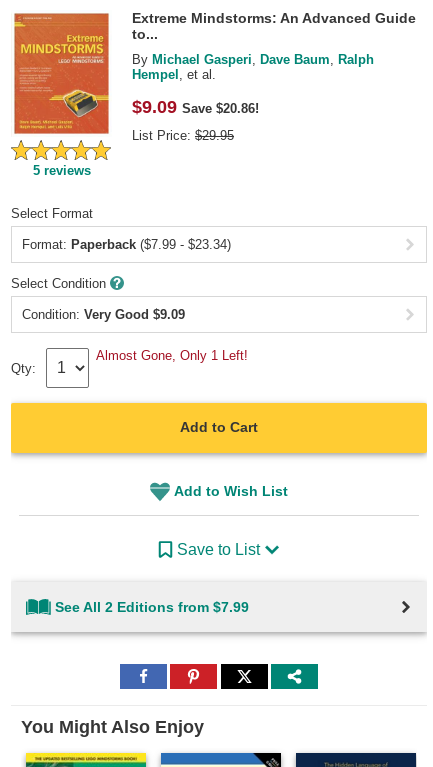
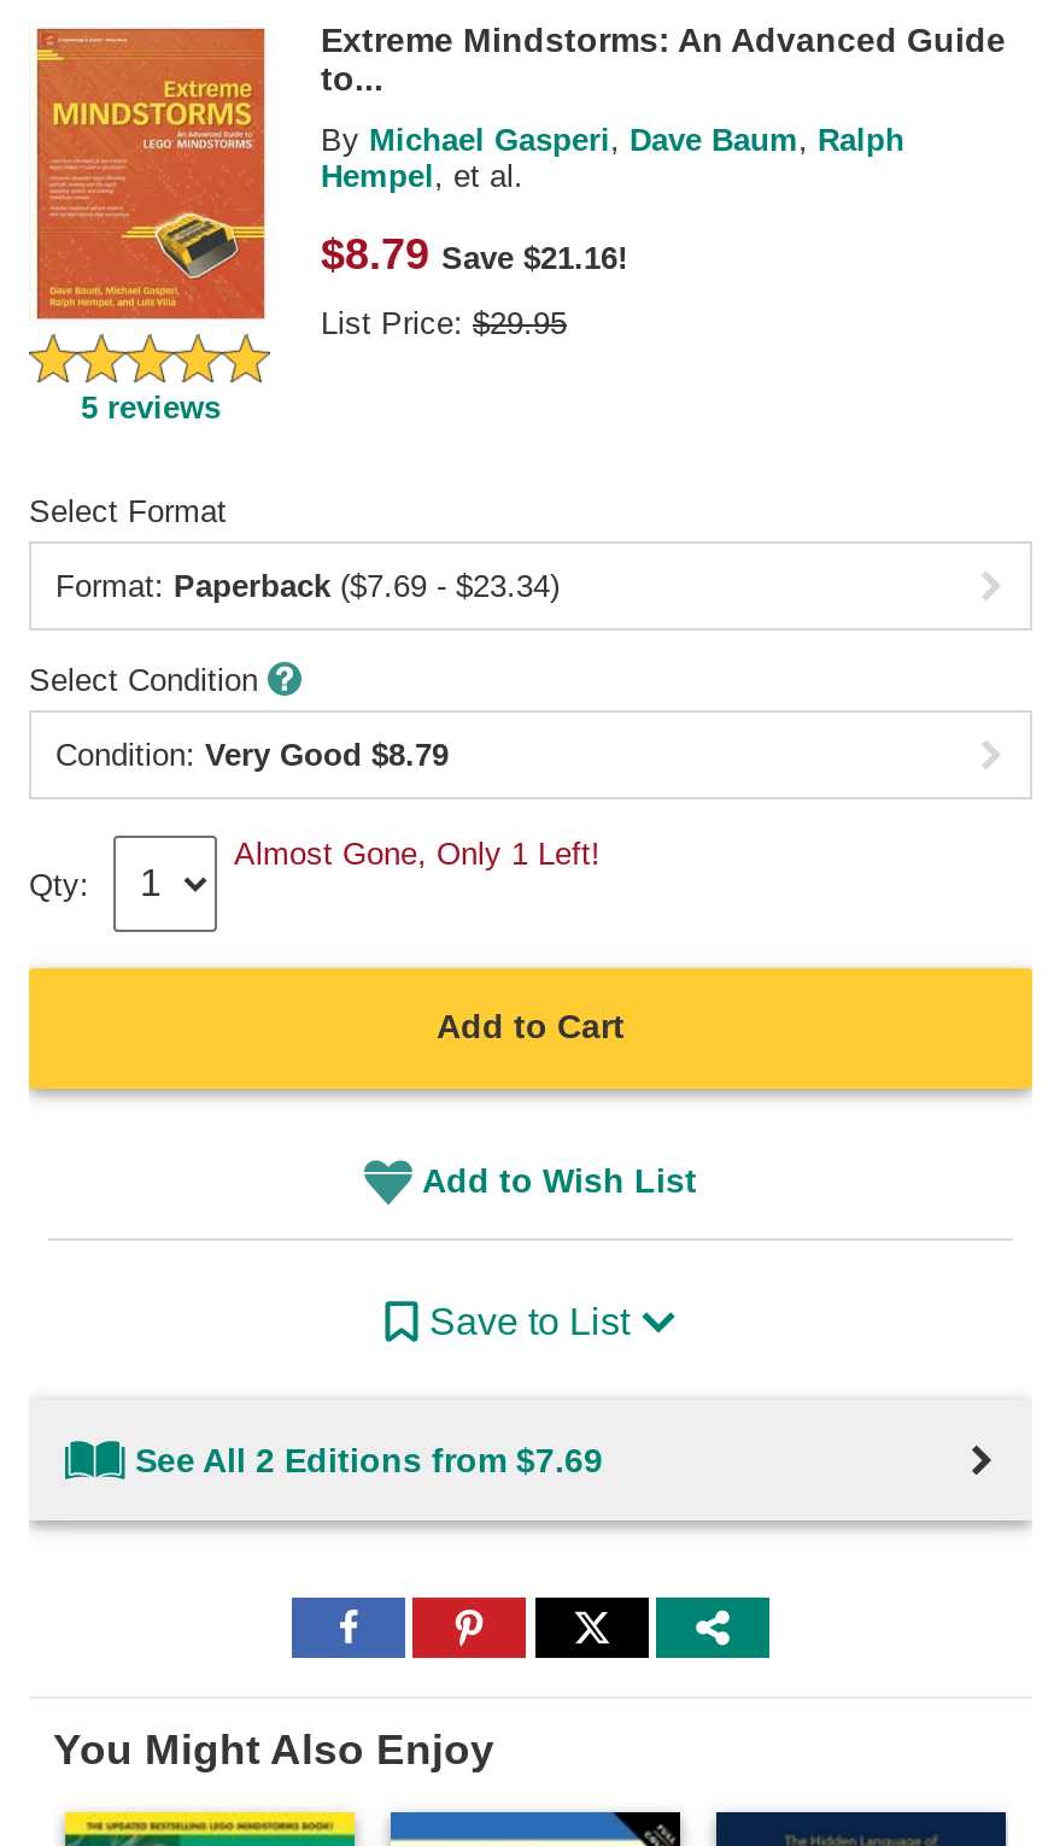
[132,97,259,117] $9.09 Save $20.86! -> [321,231,627,279] $8.79 Save $21.16!
[22,237,231,252] Format: Paperback ($7.99 - $23.34) -> [55,569,560,605] Format: Paperback ($7.69 - $23.34)
[22,307,185,322] Condition: Very Good $9.09 -> [55,738,449,774] Condition: Very Good $8.79
[55,599,249,615] See All 2 Editions from $7.99 -> [135,1441,603,1479] See All 2 Editions from $7.69

